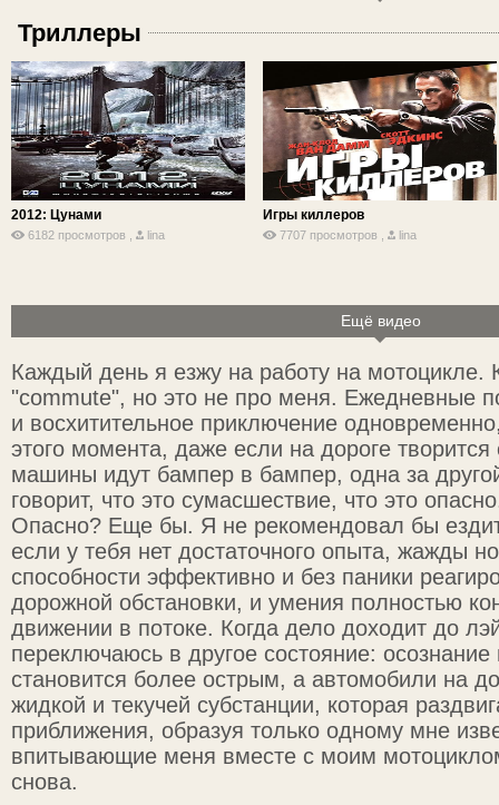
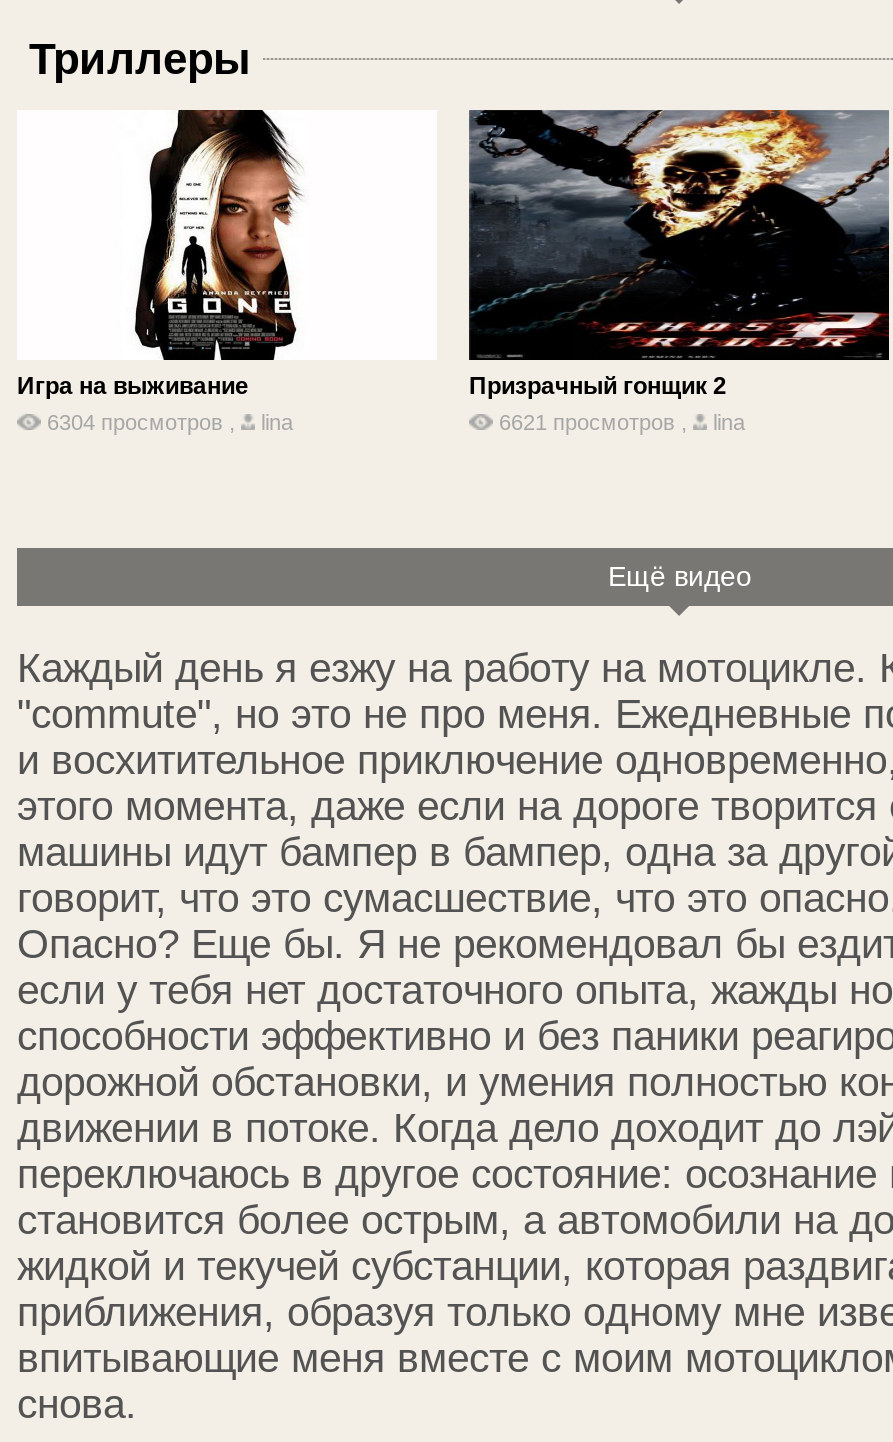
[10,60,246,242] [image] | 2012: Цунами | 6182 просмотров , lina -> [17,108,437,434] [image] | Игра на выживание | 6304 просмотров , lina
[262,60,496,242] [image] | Игры киллеров | 7707 просмотров , lina -> [467,108,887,434] [image] | Призрачный гонщик 2 | 6621 просмотров , lina

